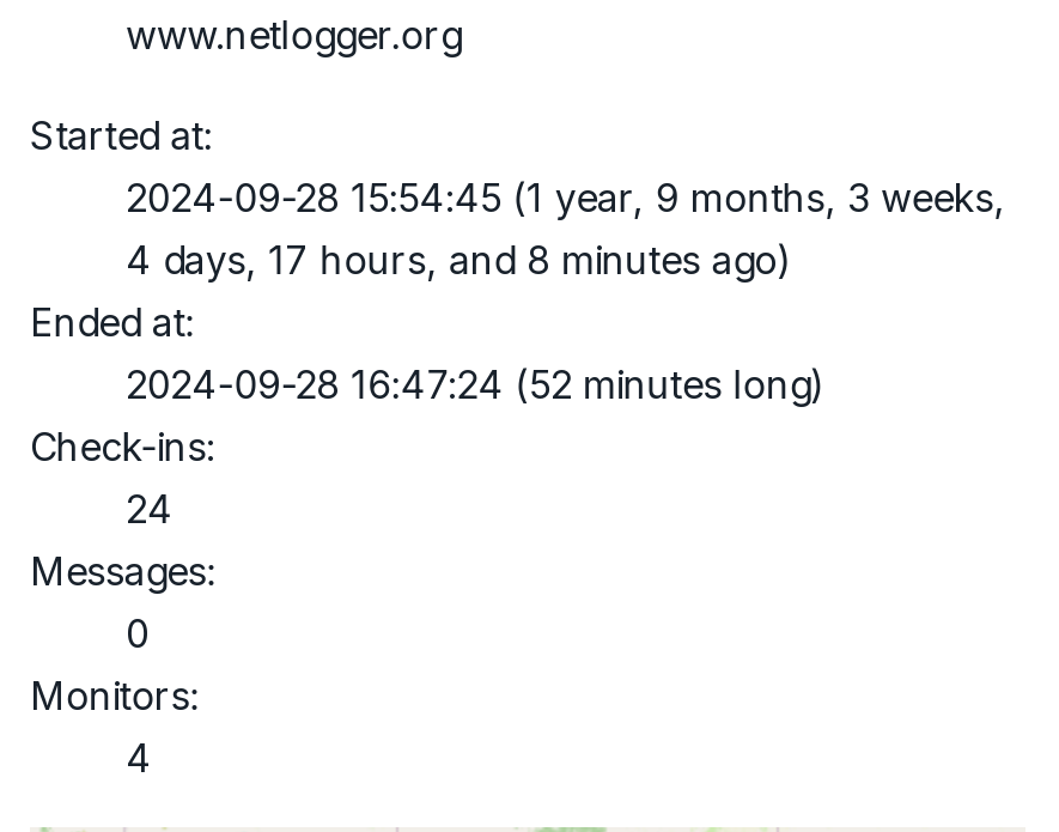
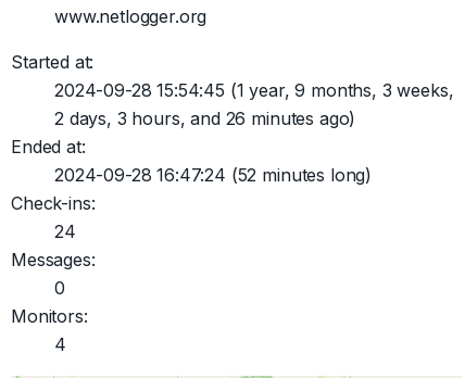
[126,236,791,284] 4 days, 17 hours, and 8 minutes ago) -> [54,108,355,129] 2 days, 3 hours, and 26 minutes ago)

